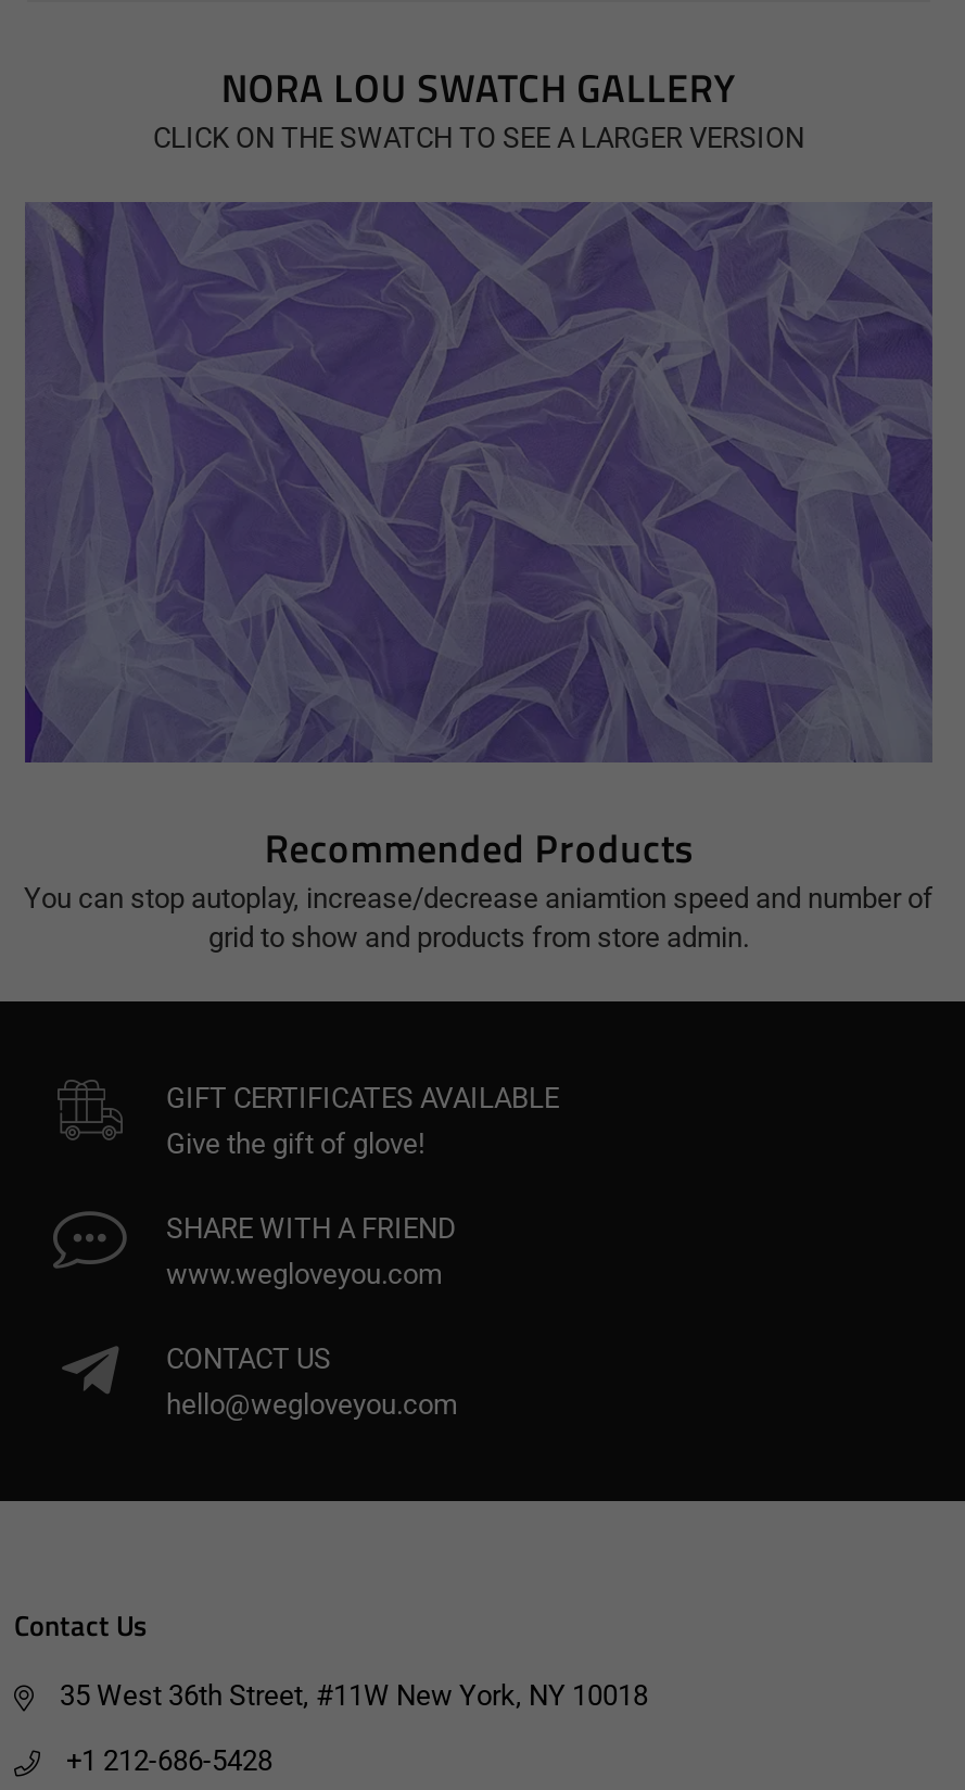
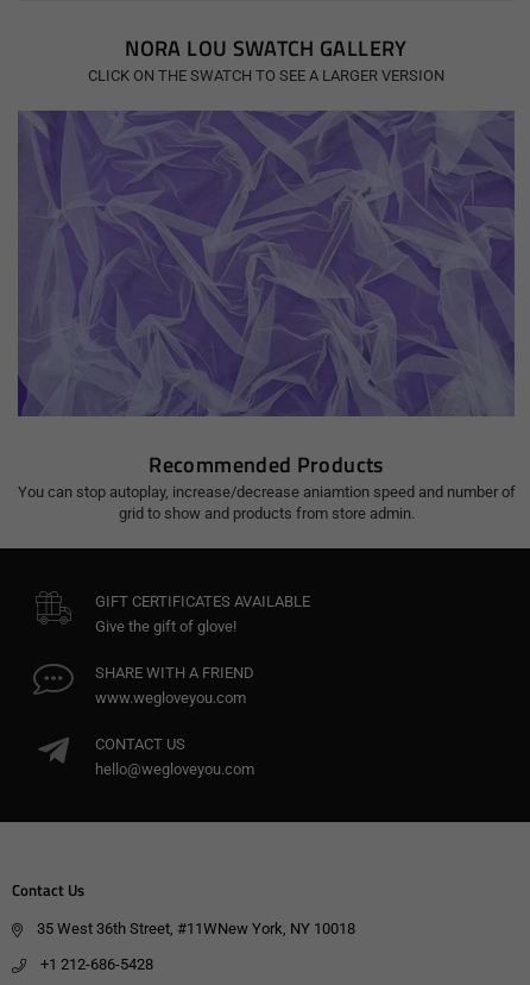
[60,1679,648,1712] 35 West 36th Street, #11W New York, NY 10018 -> [37,920,355,938] 35 West 36th Street, #11WNew York, NY 10018

